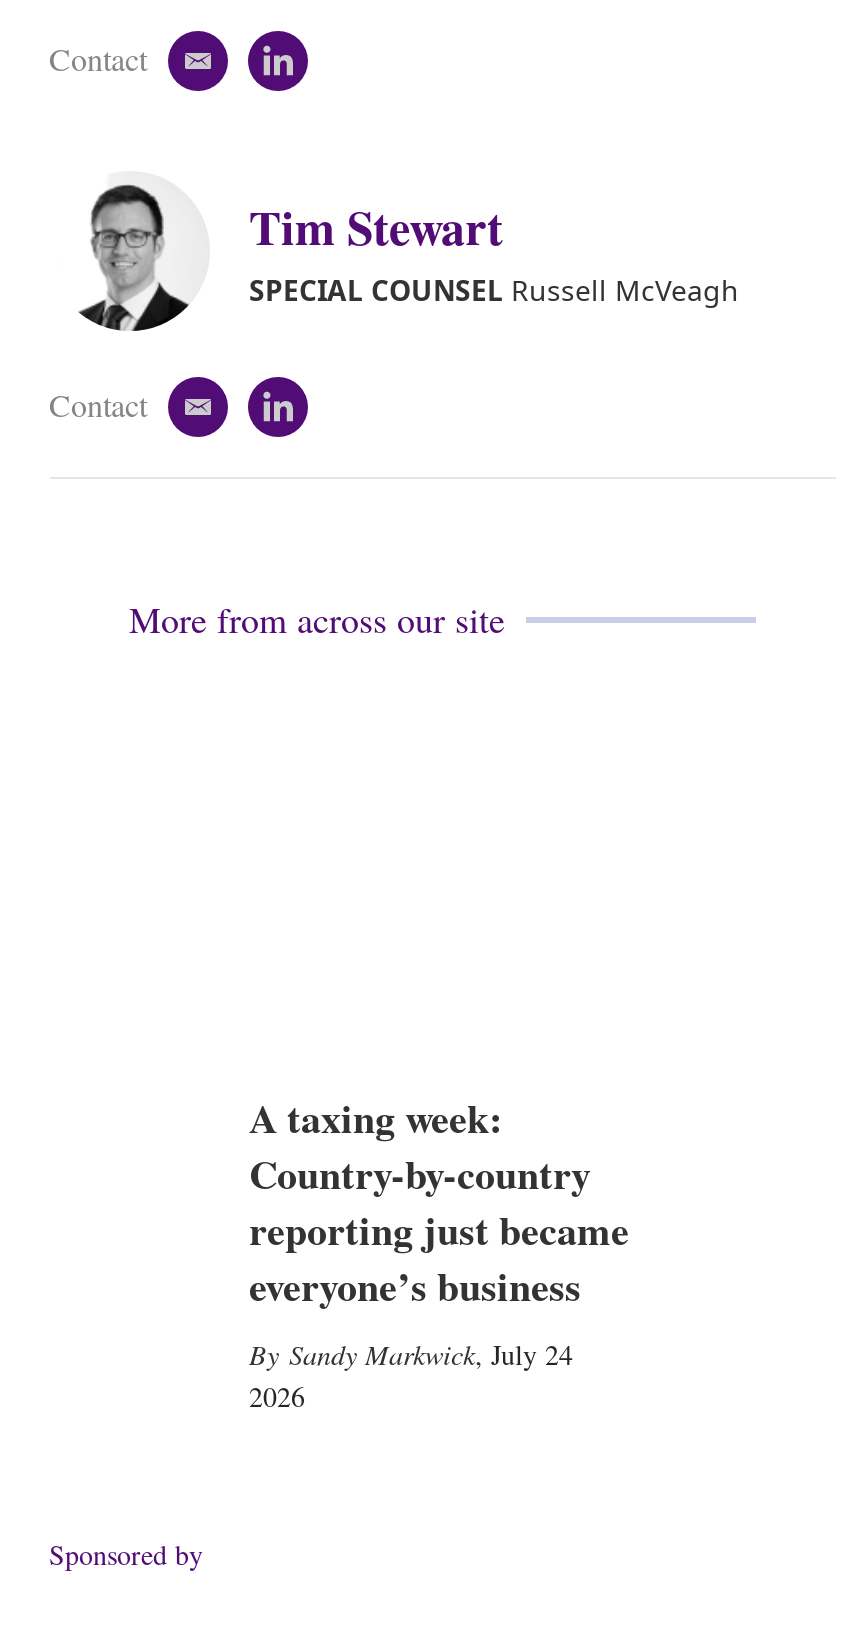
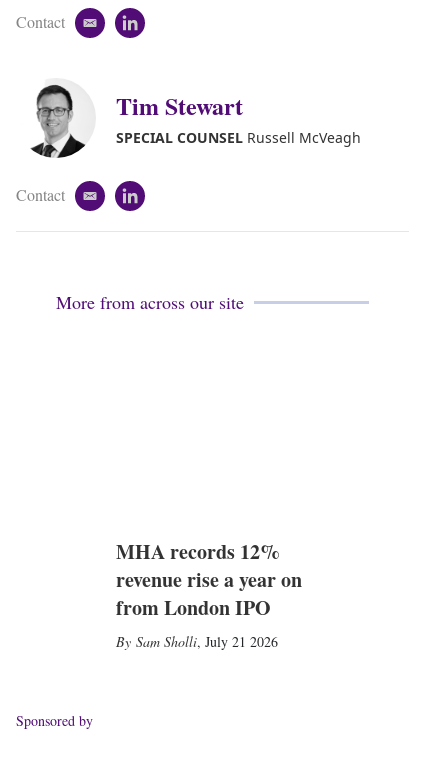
[249,1088,629,1414] A taxing week: | Country-by-country | reporting just became | everyone’s business | Sandy Markwick, July 24 | 2026 -> [115,537,301,651] MHA records 12% | revenue rise a year on | from London IPO | Sam Sholli, July 21 2026

